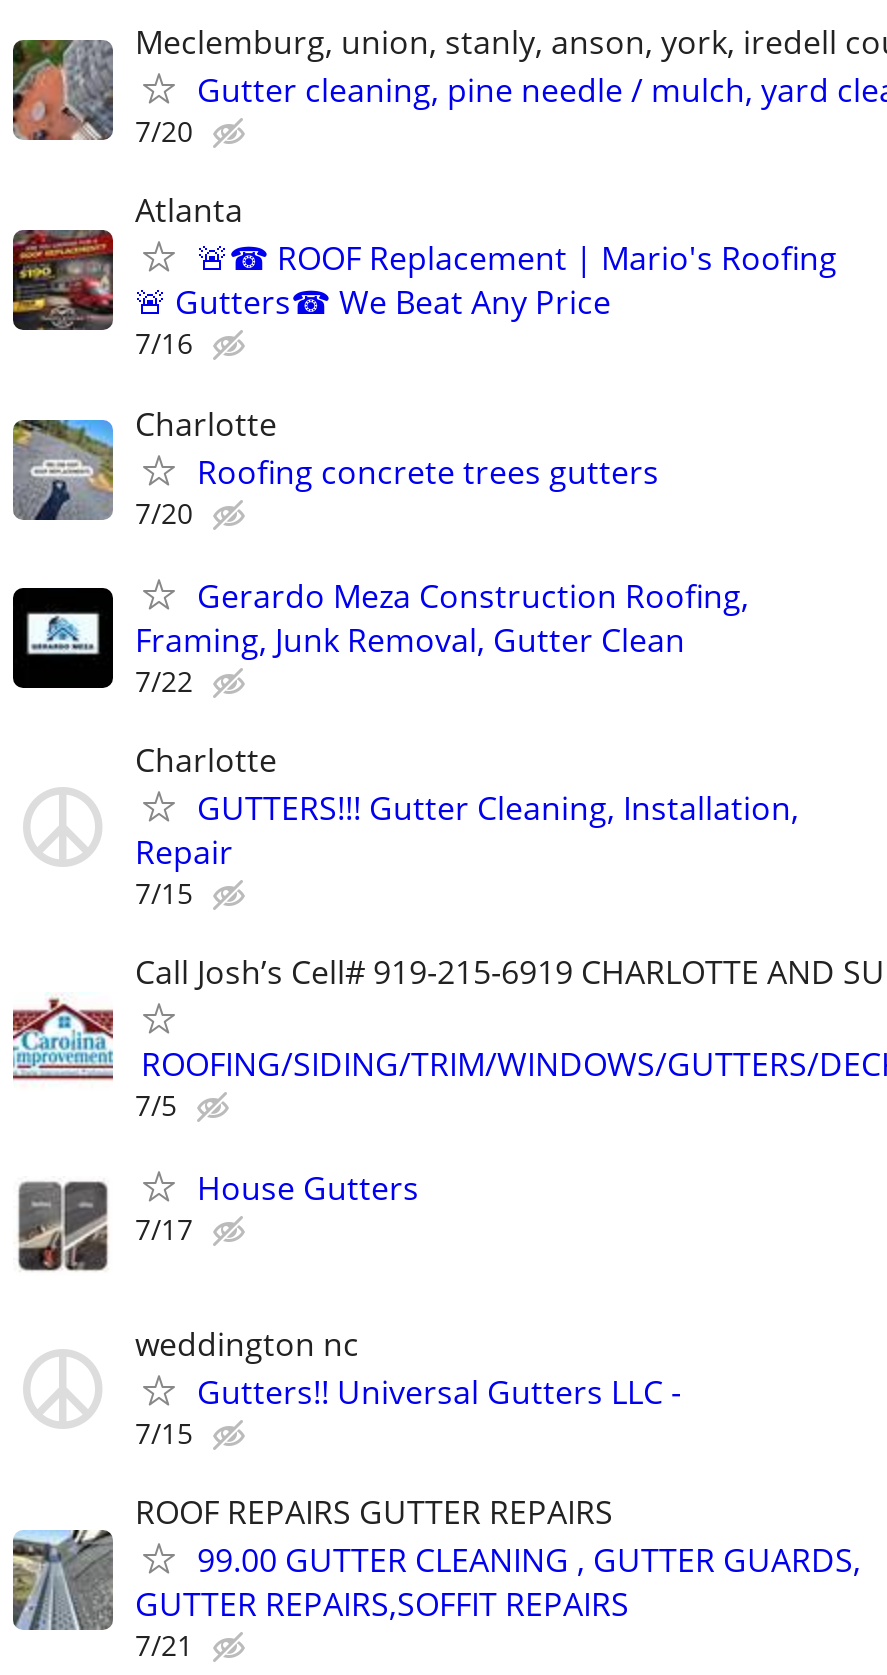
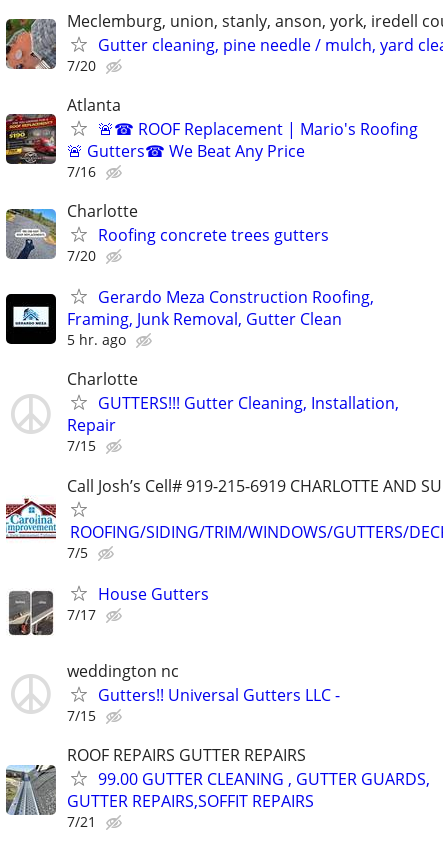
[135,661,193,699] 7/22 -> [67,330,126,349] 5 hr. ago

